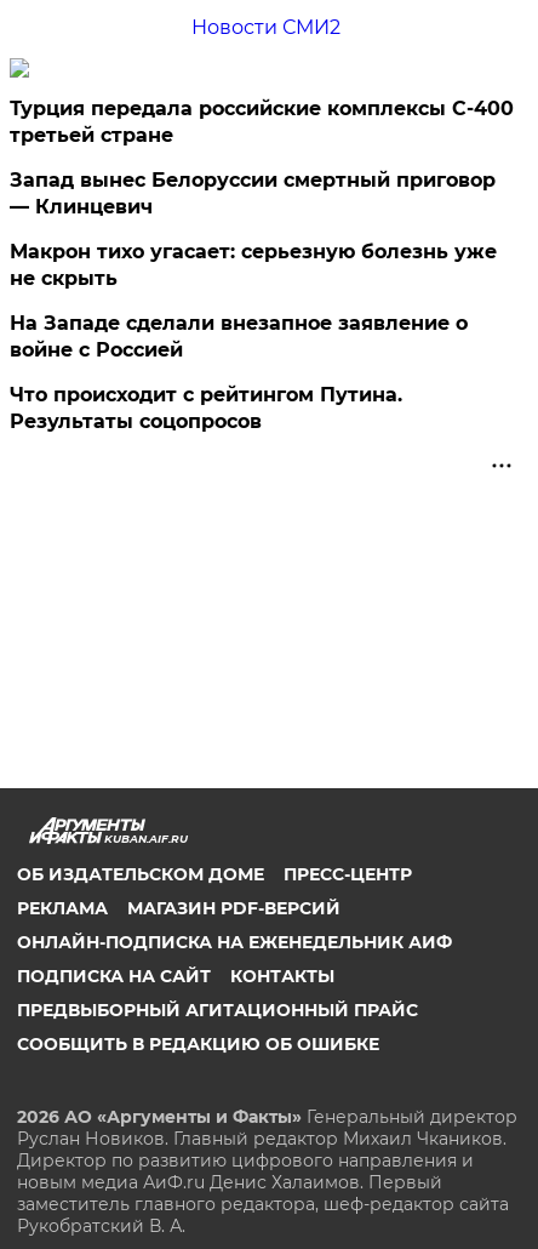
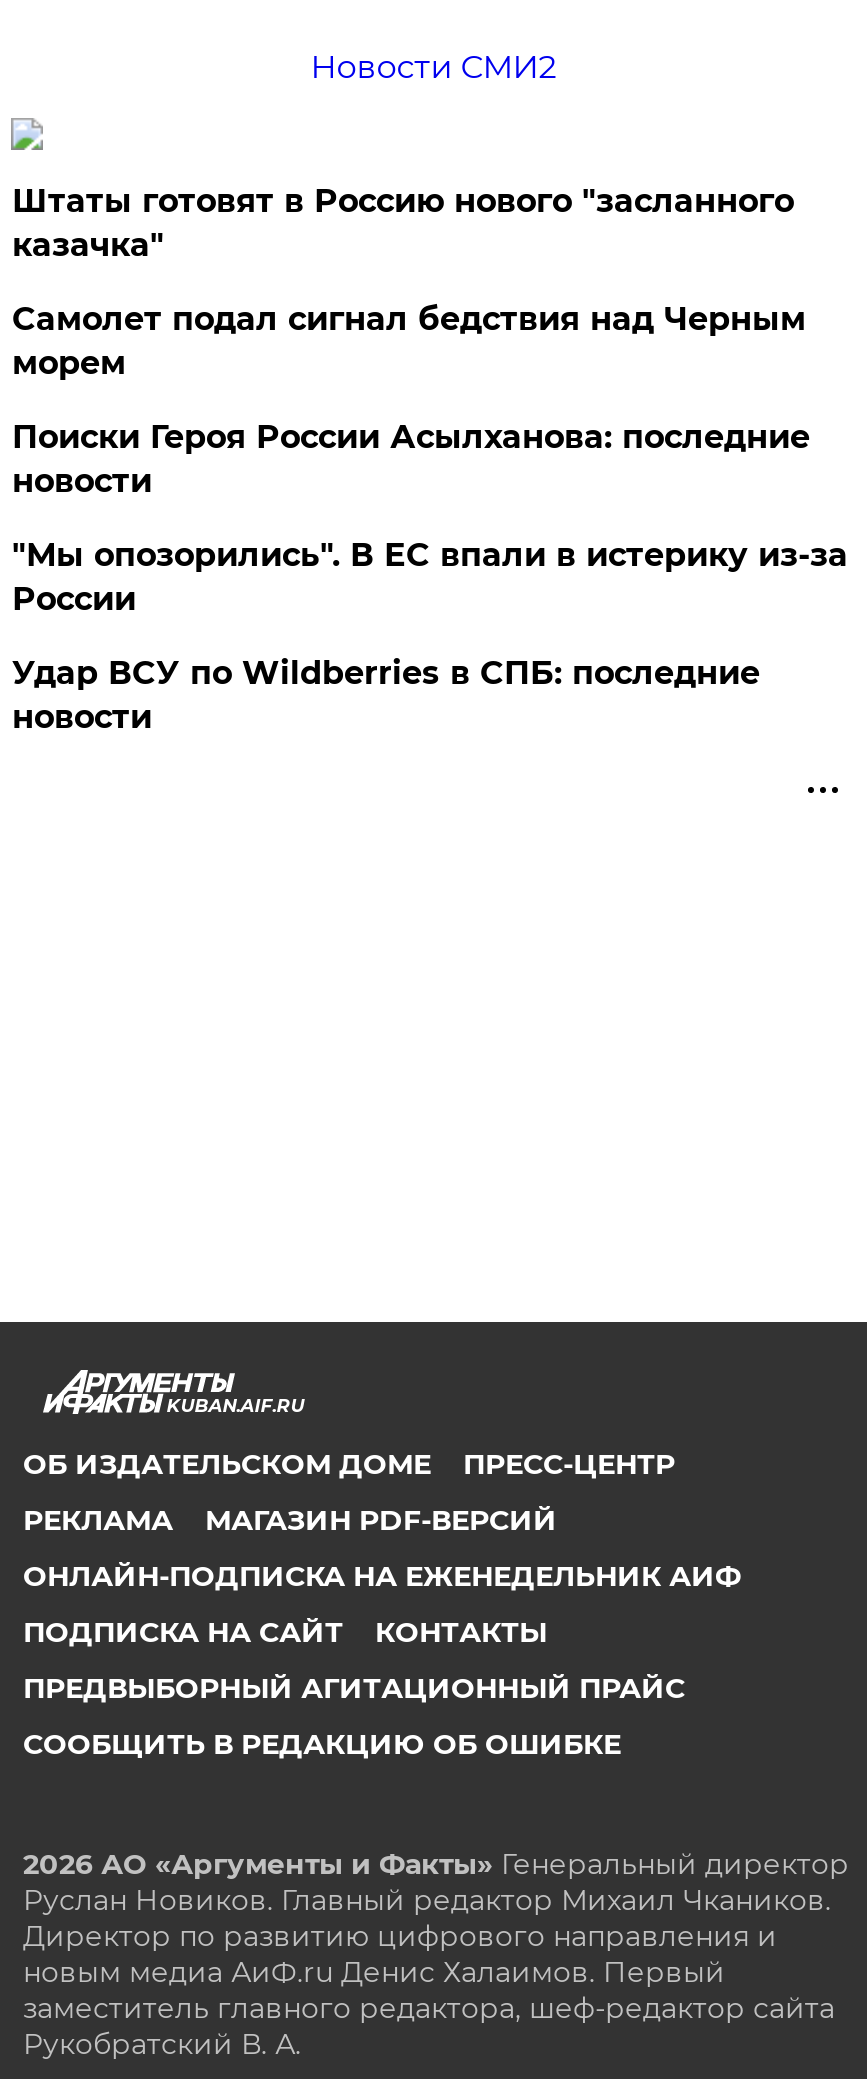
[10,97,514,147] Турция передала российские комплексы С-400 | третьей стране -> [12,182,794,264] Штаты готовят в Россию нового "засланного | казачка"
[10,169,496,218] Запад вынес Белоруссии смертный приговор | — Клинцевич -> [12,300,806,382] Самолет подал сигнал бедствия над Черным | морем
[10,240,497,290] Макрон тихо угасает: серьезную болезнь уже | не скрыть -> [12,418,810,500] Поиски Героя России Асылханова: последние | новости
[10,312,468,361] На Западе сделали внезапное заявление о | войне с Россией -> [12,536,848,618] "Мы опозорились". В ЕС впали в истерику из-за | России
[10,383,403,433] Что происходит с рейтингом Путина. | Результаты соцопросов -> [12,654,760,736] Удар ВСУ по Wildberries в СПБ: последние | новости

